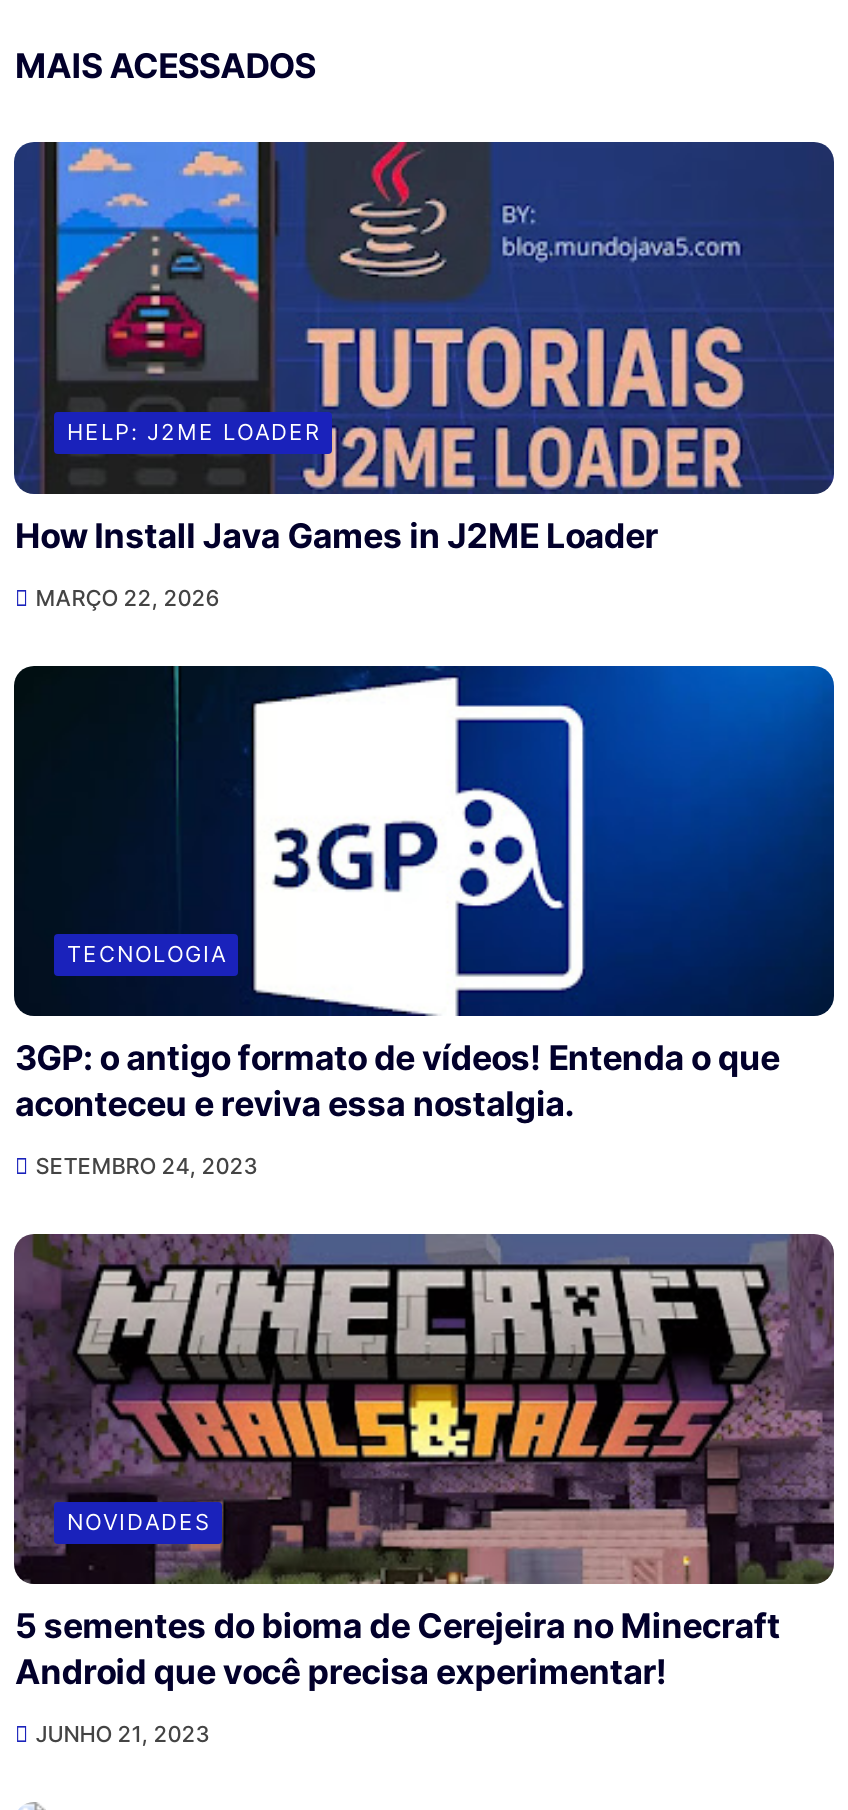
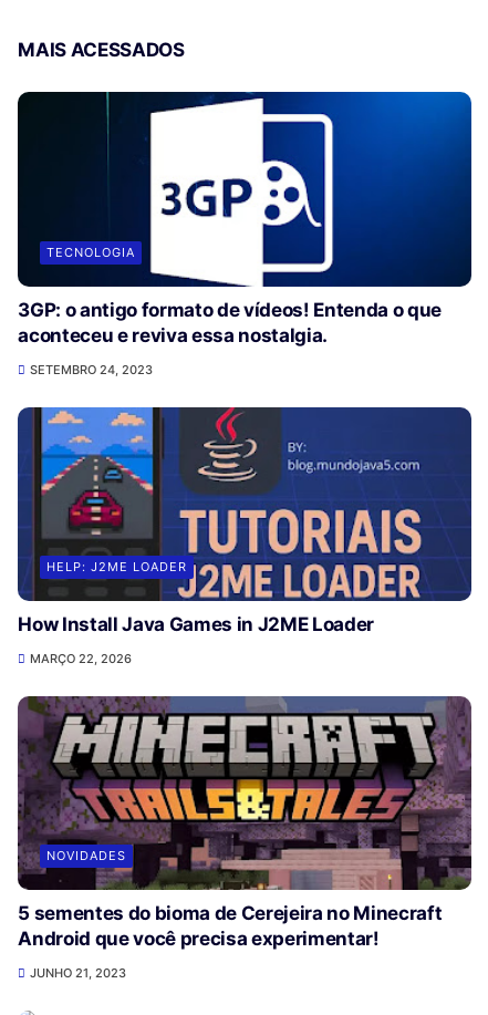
moved [12,140,834,611] -> [18,406,471,666]: [image] | HELP: J2ME LOADER | How Install Java Games in J2ME Loader | MARÇO 22, 2026
moved [15,670,834,1180] -> [18,95,471,377]: [image] | TECNOLOGIA | 3GP: o antigo formato de vídeos! Entenda o que | aconteceu e reviva essa nostalgia. | SETEMBRO 24, 2023
moved [446,668,600,740] -> [257,94,342,134]: [image]

